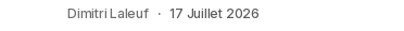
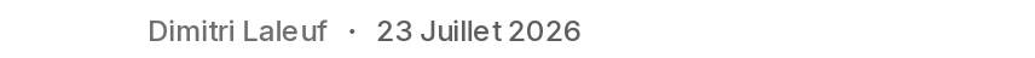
[67,5,259,21] Dimitri Laleuf 17 Juillet 2026 -> [148,11,582,47] Dimitri Laleuf 23 Juillet 2026

